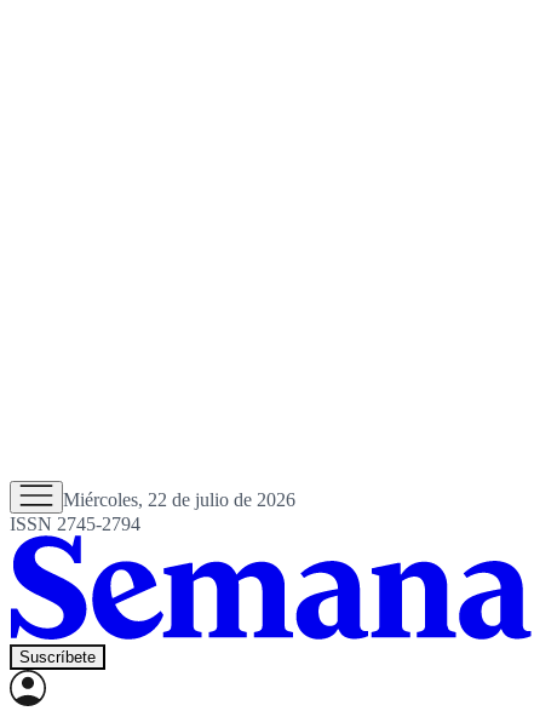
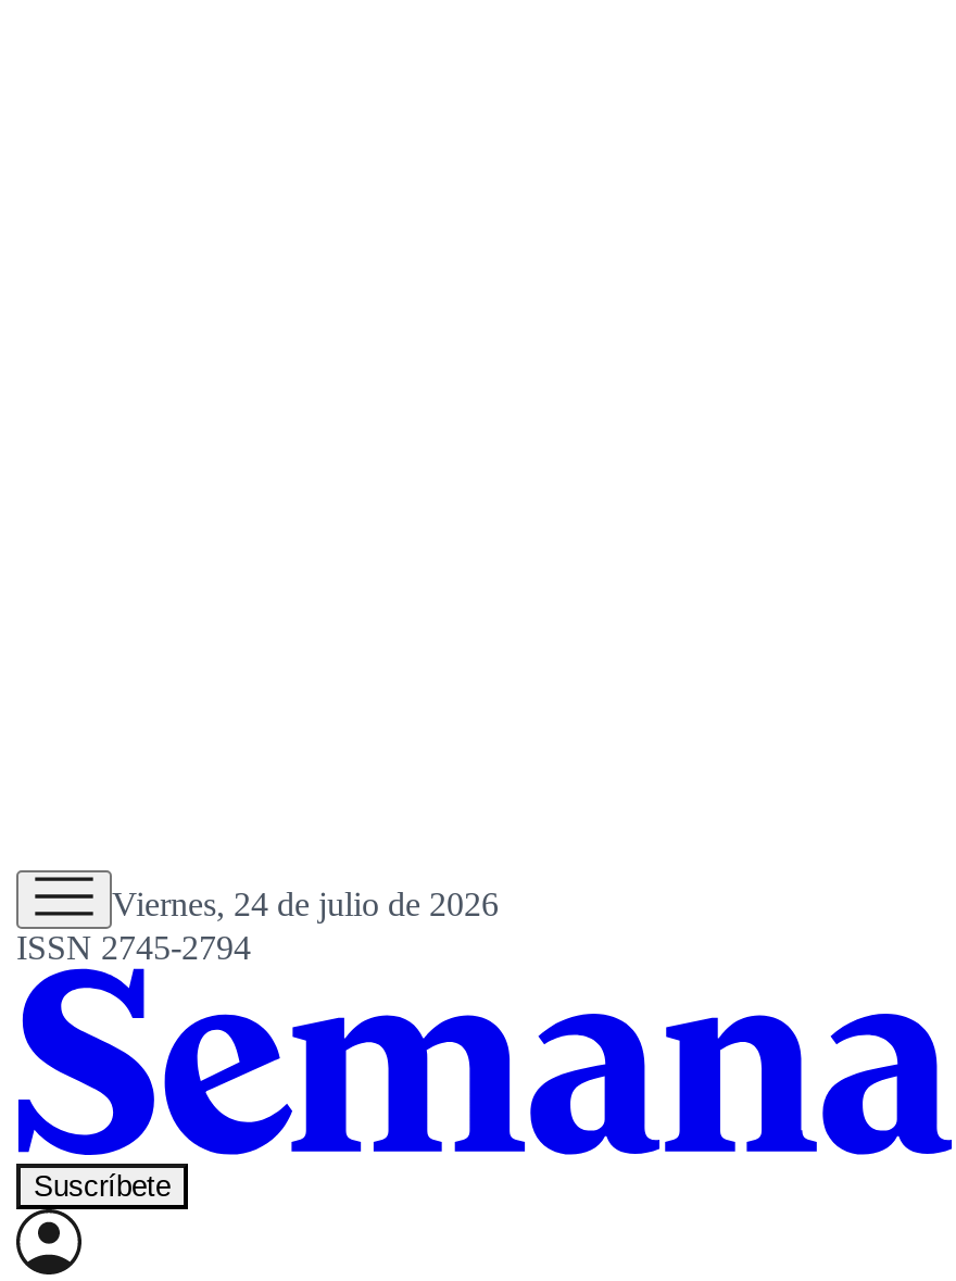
[63,489,295,510] Miércoles, 22 de julio de 2026 -> [112,886,499,922] Viernes, 24 de julio de 2026

